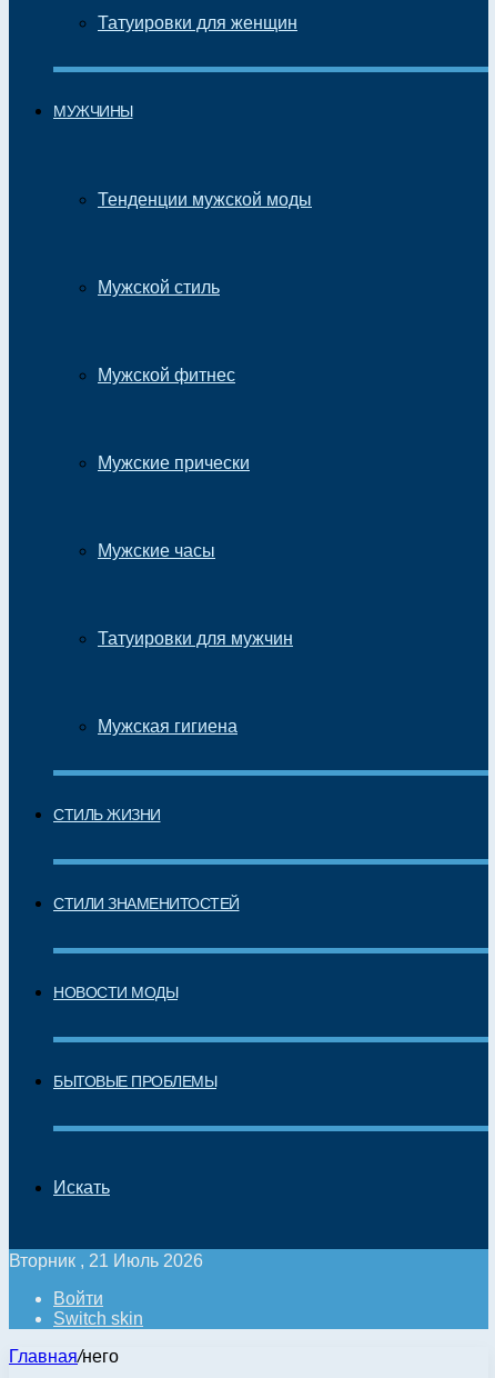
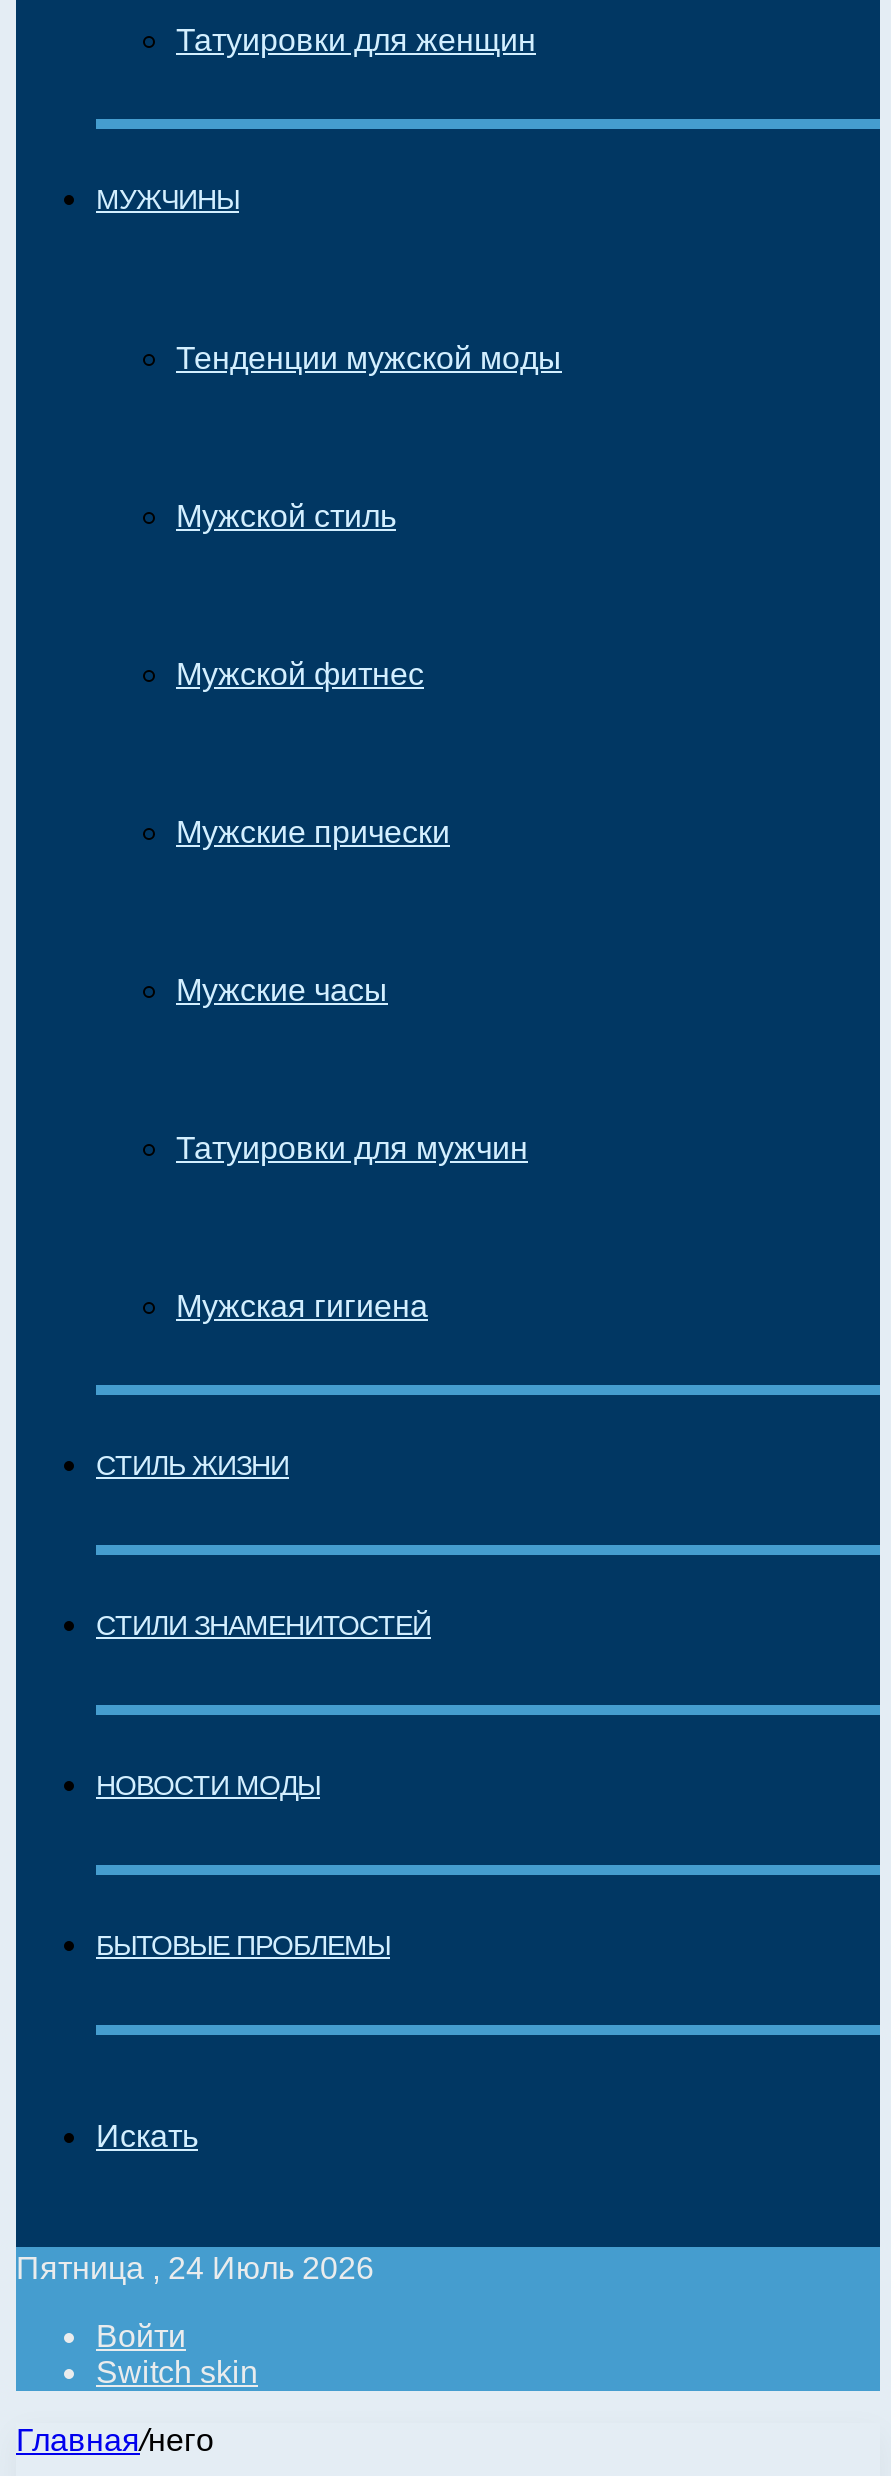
[9,1251,203,1270] Вторник , 21 Июль 2026 -> [16,2251,374,2285] Пятница , 24 Июль 2026

